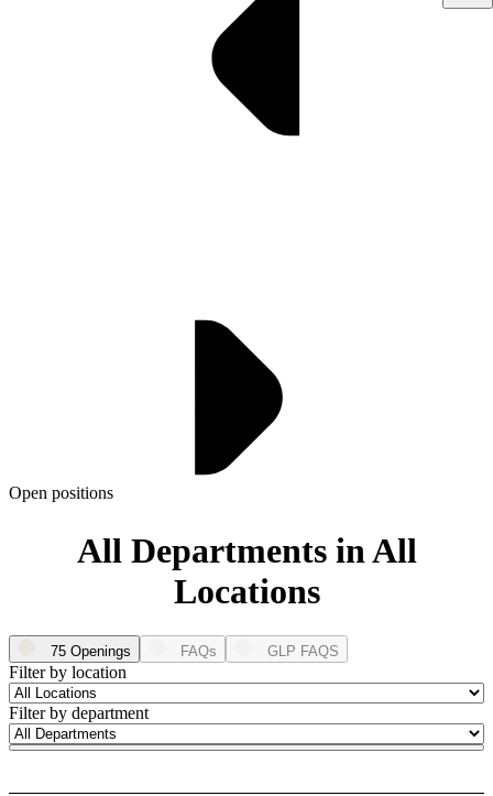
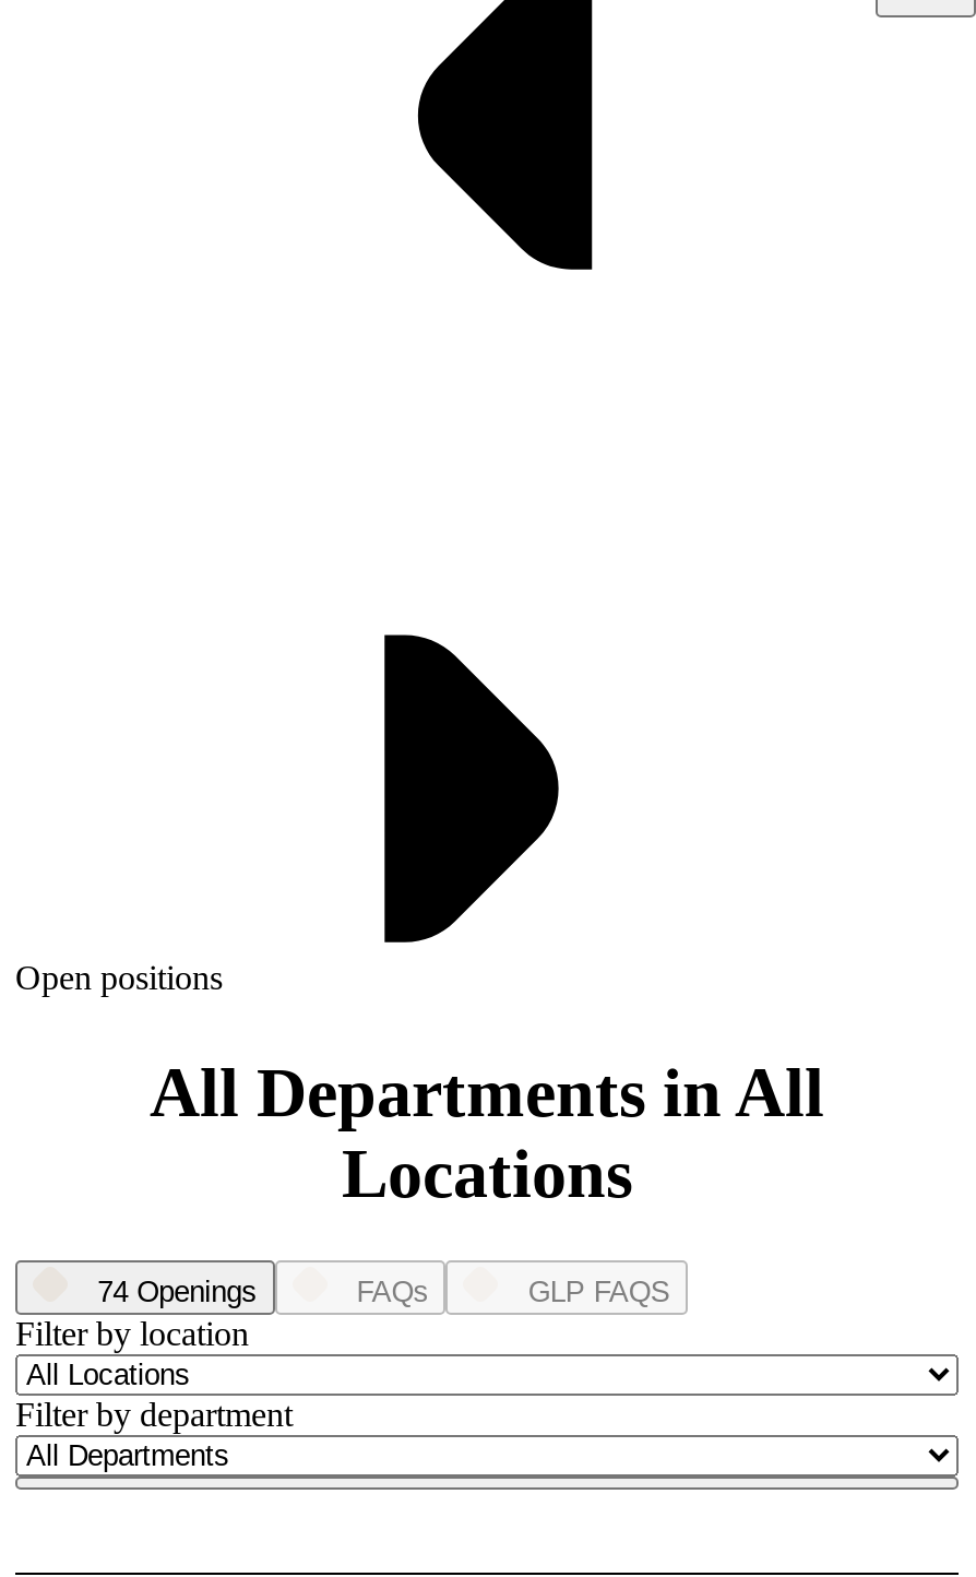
[46,643,131,659] 75 Openings -> [89,1276,257,1308] 74 Openings

